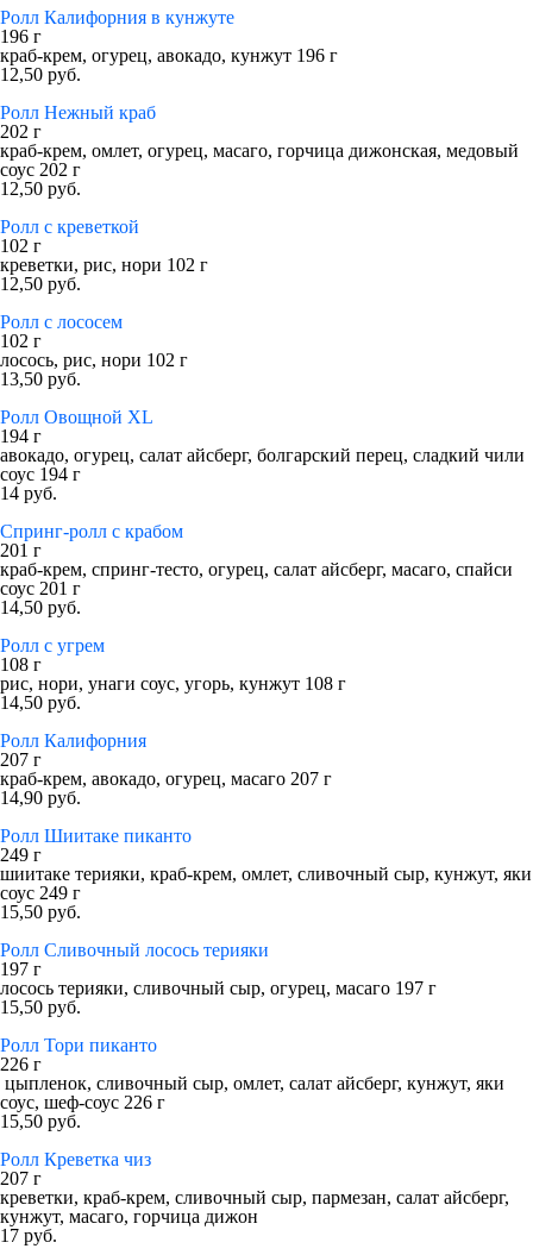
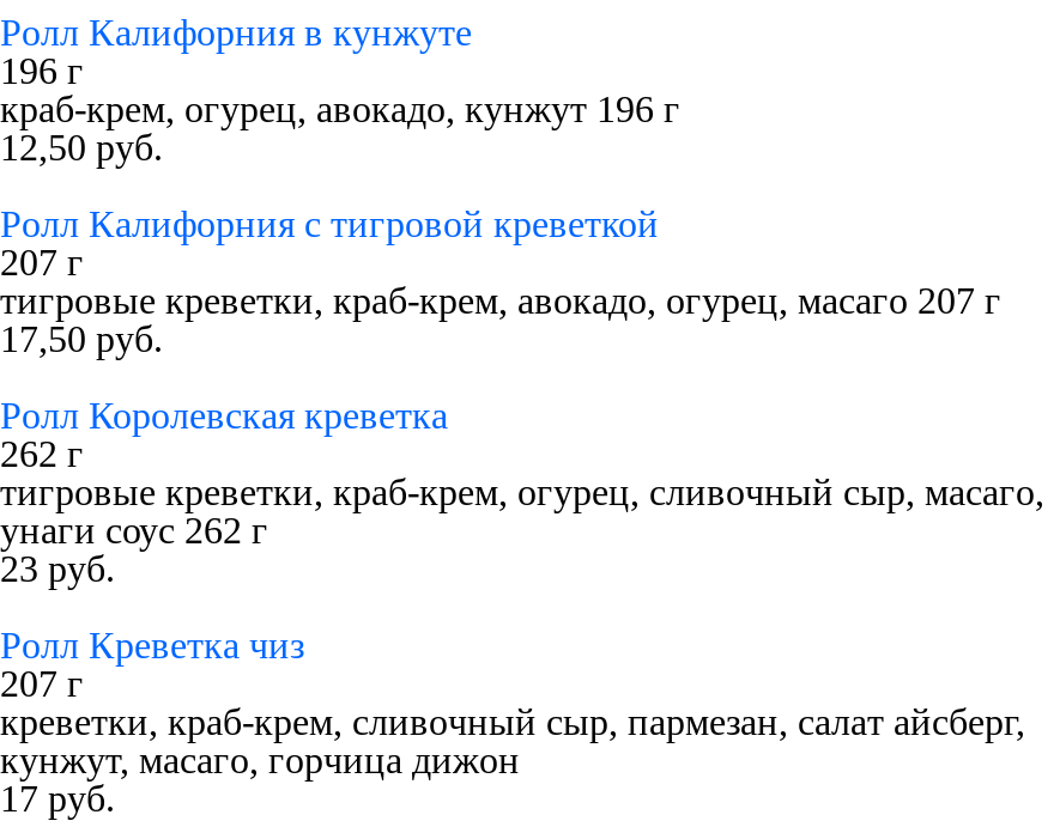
[0,102,525,751] Ролл Нежный краб | 202 г | краб-крем, омлет, огурец, масаго, горчица дижонская, медовый | соус 202 г | 12,50 руб. | Ролл с креветкой | 102 г | креветки, рис, нори 102 г | 12,50 руб. | Ролл с лососем | 102 г | лосось, рис, нори 102 г | 13,50 руб. | Ролл Овощной XL | 194 г | авокадо, огурец, салат айсберг, болгарский перец, сладкий чили | соус 194 г | 14 руб. | Спринг-ролл с крабом | 201 г | краб-крем, спринг-тесто, огурец, салат айсберг, масаго, спайси | соус 201 г | 14,50 руб. | Ролл с угрем | 108 г | рис, нори, унаги соус, угорь, кунжут 108 г | 14,50 руб. | Ролл Калифорния -> [0,203,659,244] Ролл Калифорния с тигровой креветкой
[0,768,532,1131] краб-крем, авокадо, огурец, масаго 207 г | 14,90 руб. | Ролл Шиитаке пиканто | 249 г | шиитаке терияки, краб-крем, омлет, сливочный сыр, кунжут, яки | соус 249 г | 15,50 руб. | Ролл Сливочный лосось терияки | 197 г | лосось терияки, сливочный сыр, огурец, масаго 197 г | 15,50 руб. | Ролл Тори пиканто | 226 г | цыпленок, сливочный сыр, омлет, салат айсберг, кунжут, яки | соус, шеф-соус 226 г | 15,50 руб. -> [0,280,1044,589] тигровые креветки, краб-крем, авокадо, огурец, масаго 207 г | 17,50 руб. | Ролл Королевская креветка | 262 г | тигровые креветки, краб-крем, огурец, сливочный сыр, масаго, | унаги соус 262 г | 23 руб.

